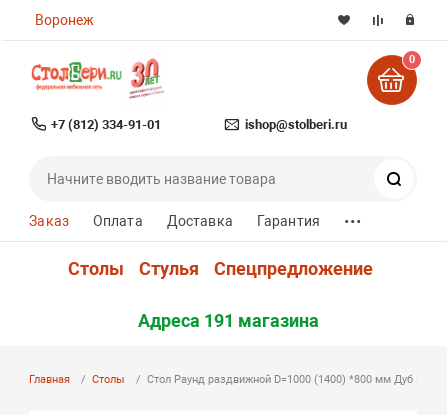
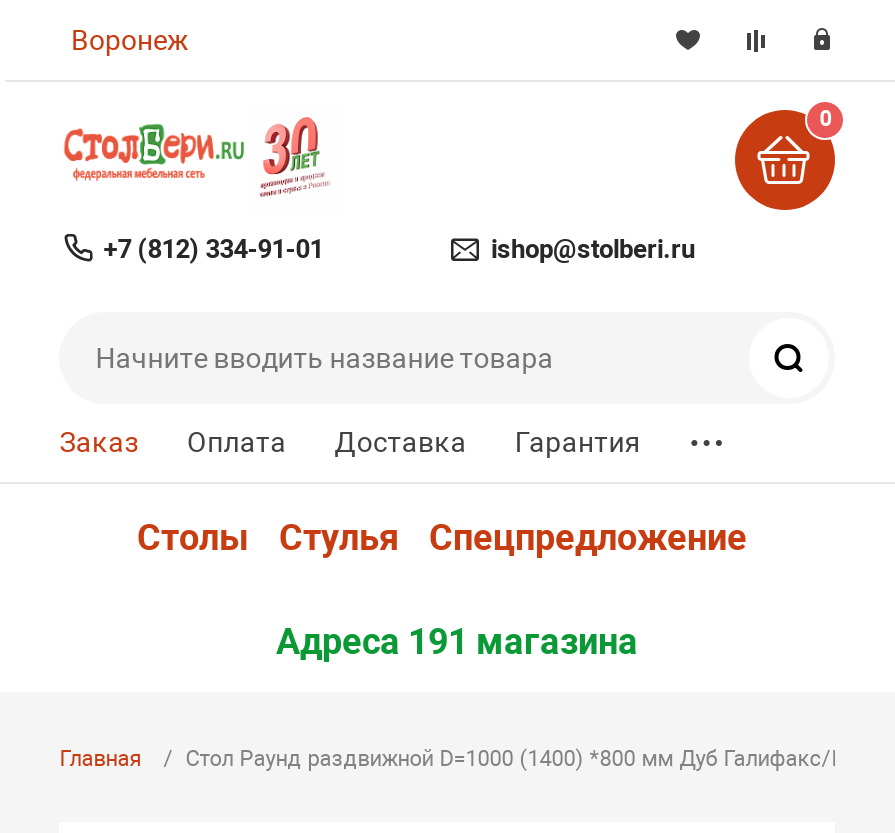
[92,373,125,386] Столы -> none

